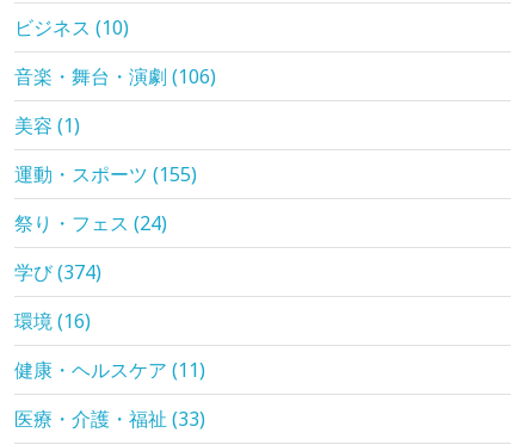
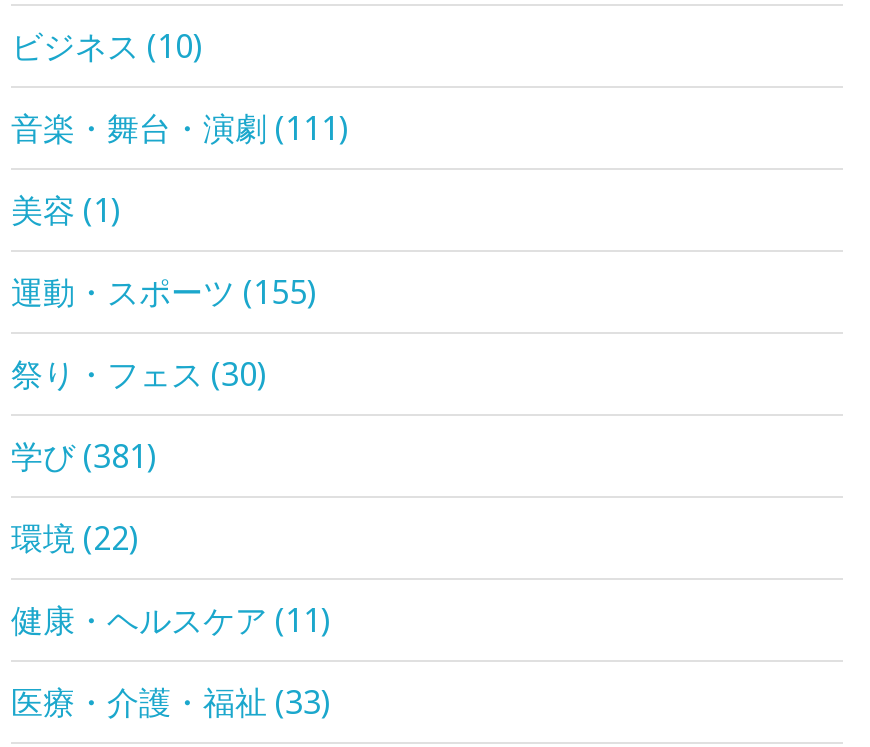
[14,63,216,89] 音楽・舞台・演劇(106) -> [11,106,349,150] 音楽・舞台・演劇(111)
[14,209,167,236] 祭り・フェス(24) -> [11,352,267,396] 祭り・フェス(30)
[14,258,101,285] 学び(374) -> [11,434,157,478] 学び(381)
[14,307,91,334] 環境(16) -> [11,516,139,560] 環境(22)

